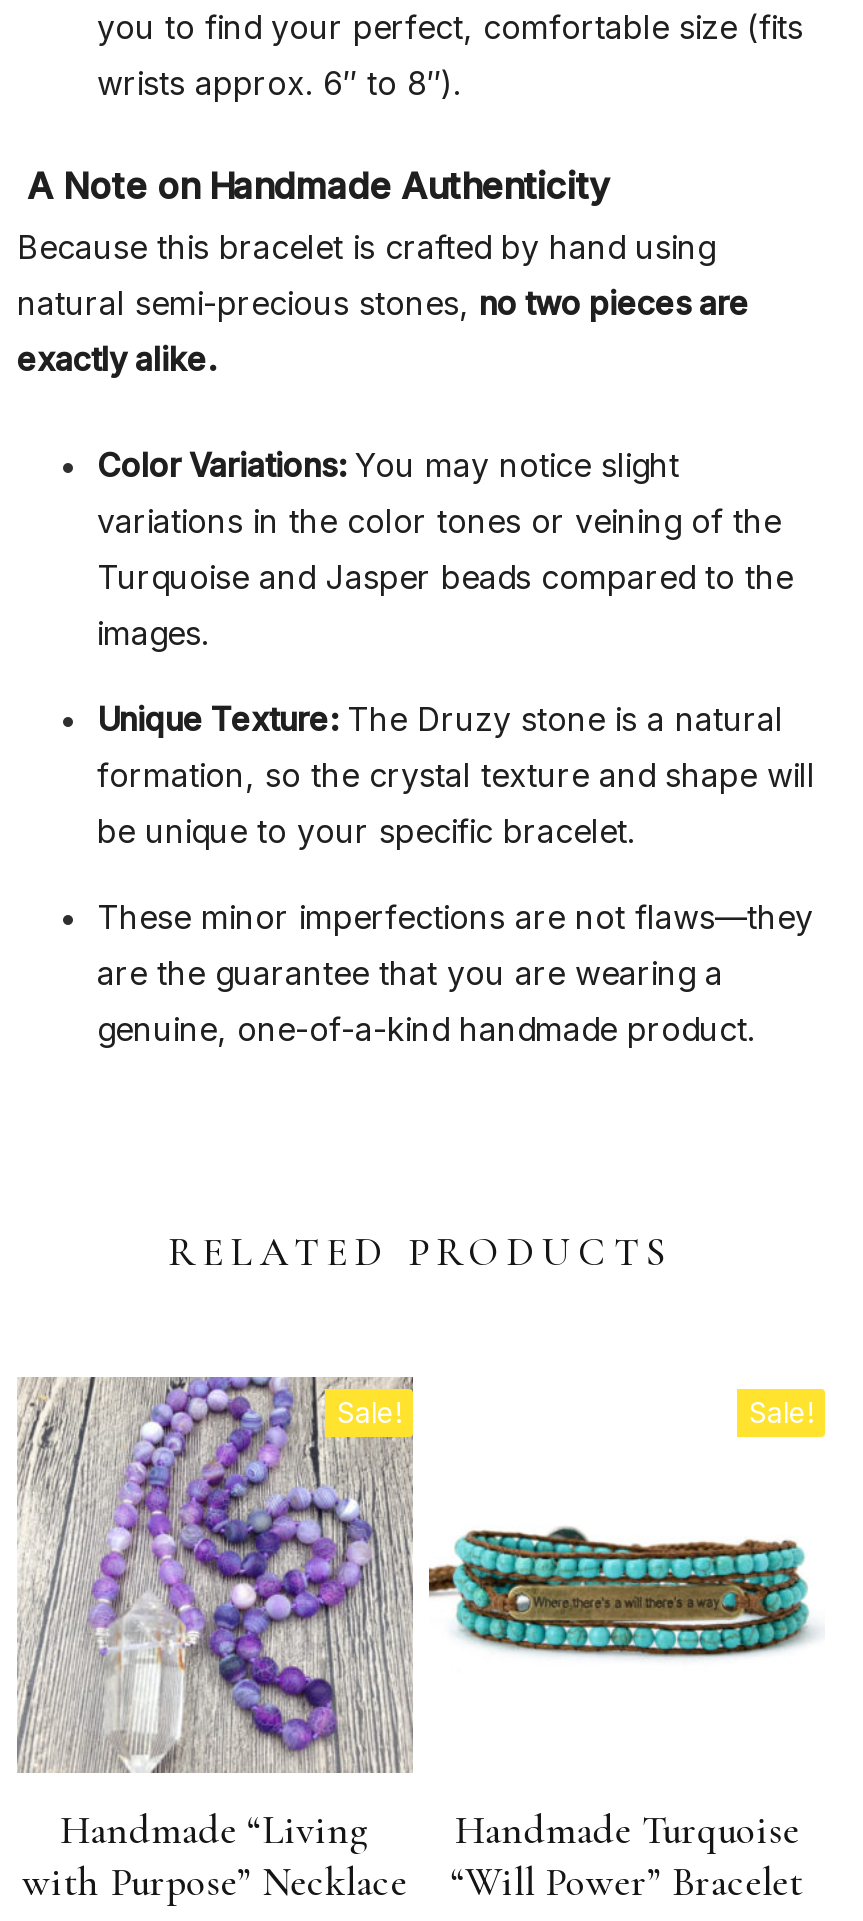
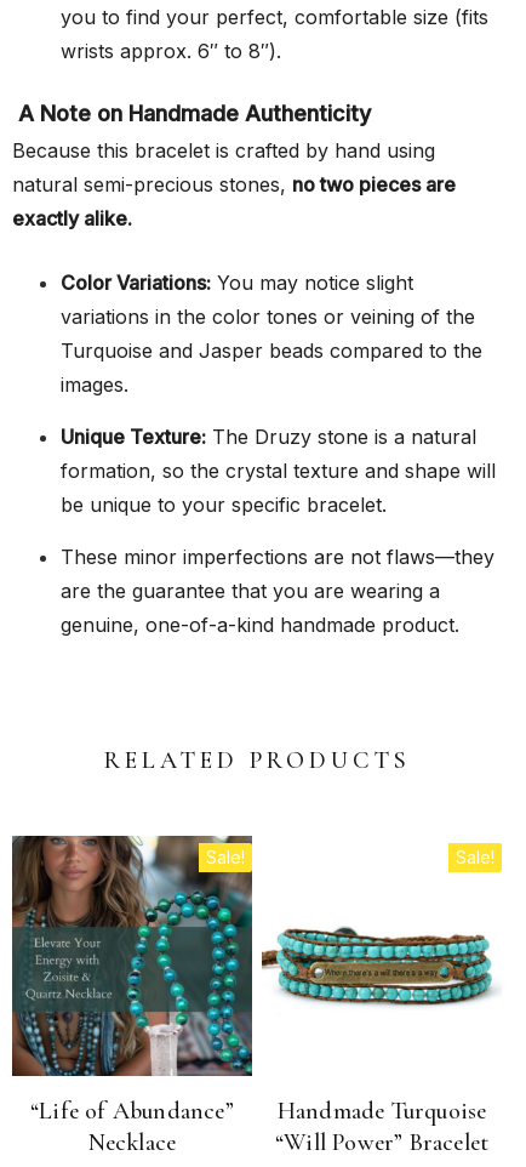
[15,1376,415,1908] [image] | Handmade “Living | with Purpose” Necklace -> [11,835,253,1157] [image] | “Life of Abundance” | Necklace

